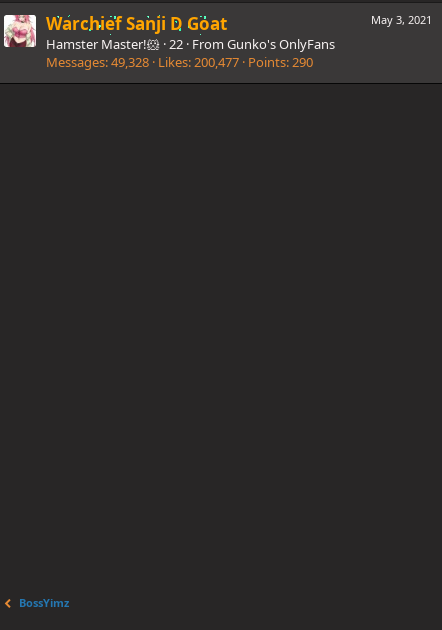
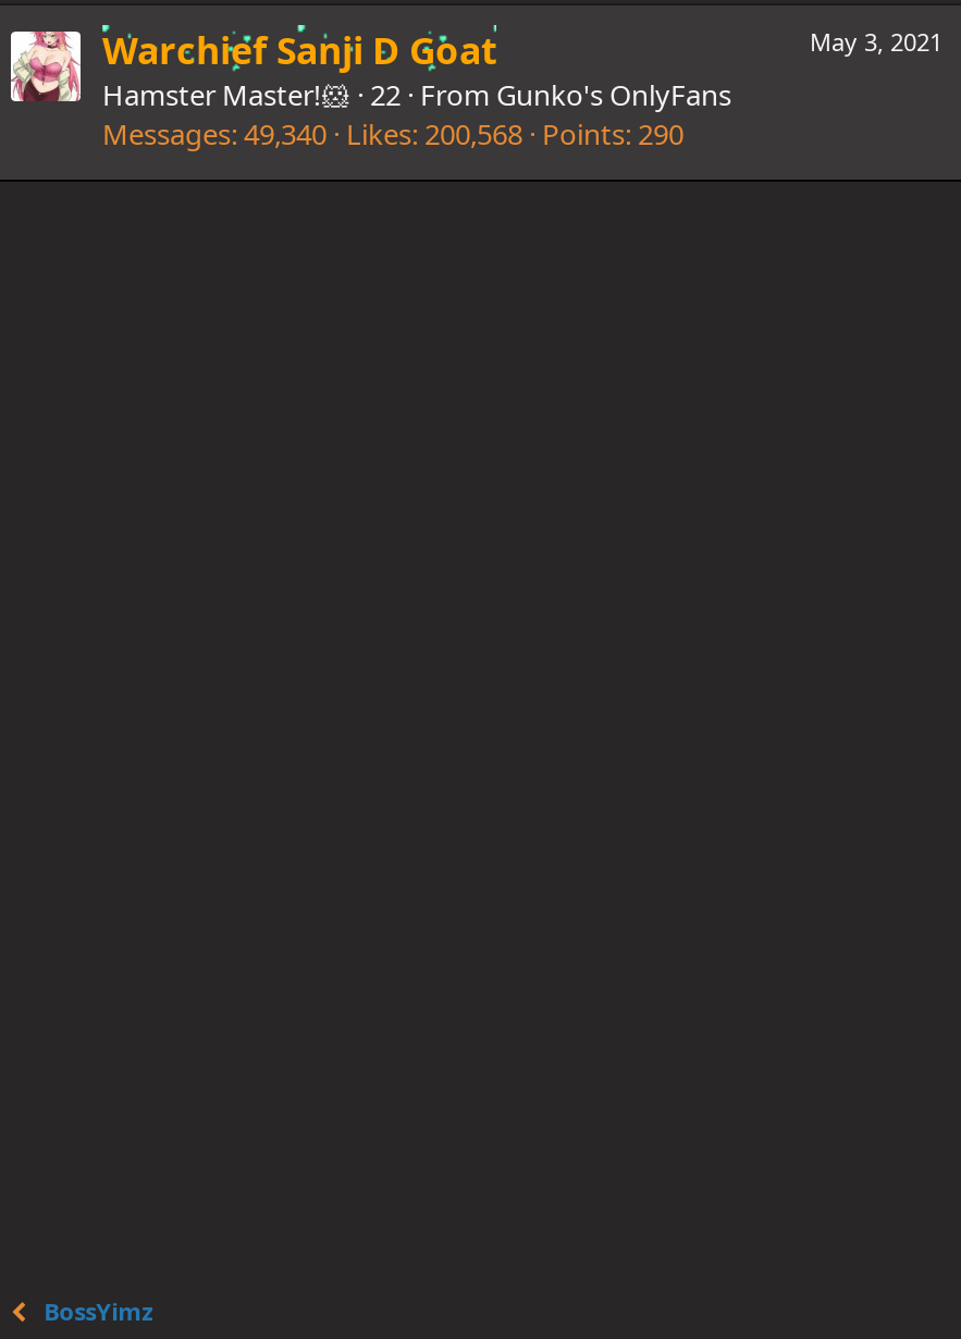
[46,53,313,71] Messages 49,328 Likes 200,477 Points 290 -> [102,115,683,154] Messages 49,340 Likes 200,568 Points 290

